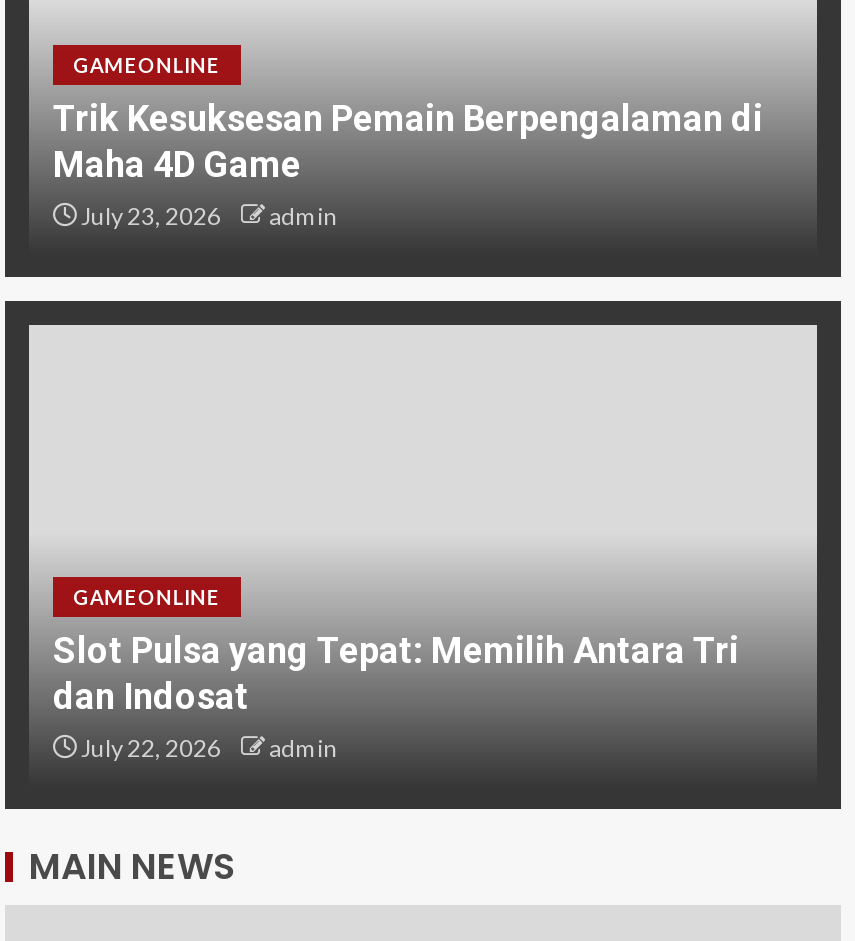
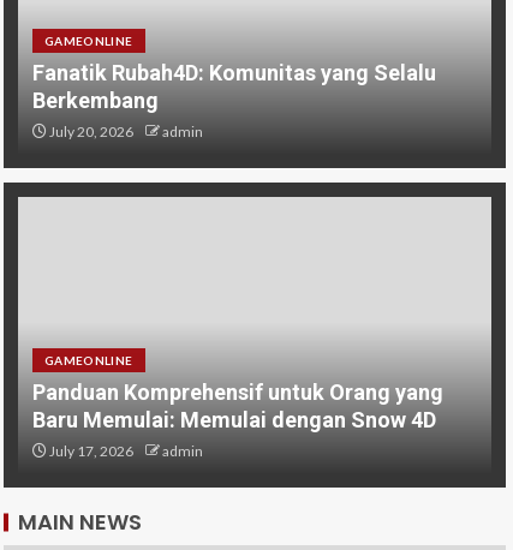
[53,97,763,231] Trik Kesuksesan Pemain Berpengalaman di | Maha 4D Game | July 23, 2026 -> [32,60,436,141] Fanatik Rubah4D: Komunitas yang Selalu | Berkembang | July 20, 2026
[53,629,739,763] Slot Pulsa yang Tepat: Memilih Antara Tri | dan Indosat | July 22, 2026 -> [32,379,443,460] Panduan Komprehensif untuk Orang yang | Baru Memulai: Memulai dengan Snow 4D | July 17, 2026

